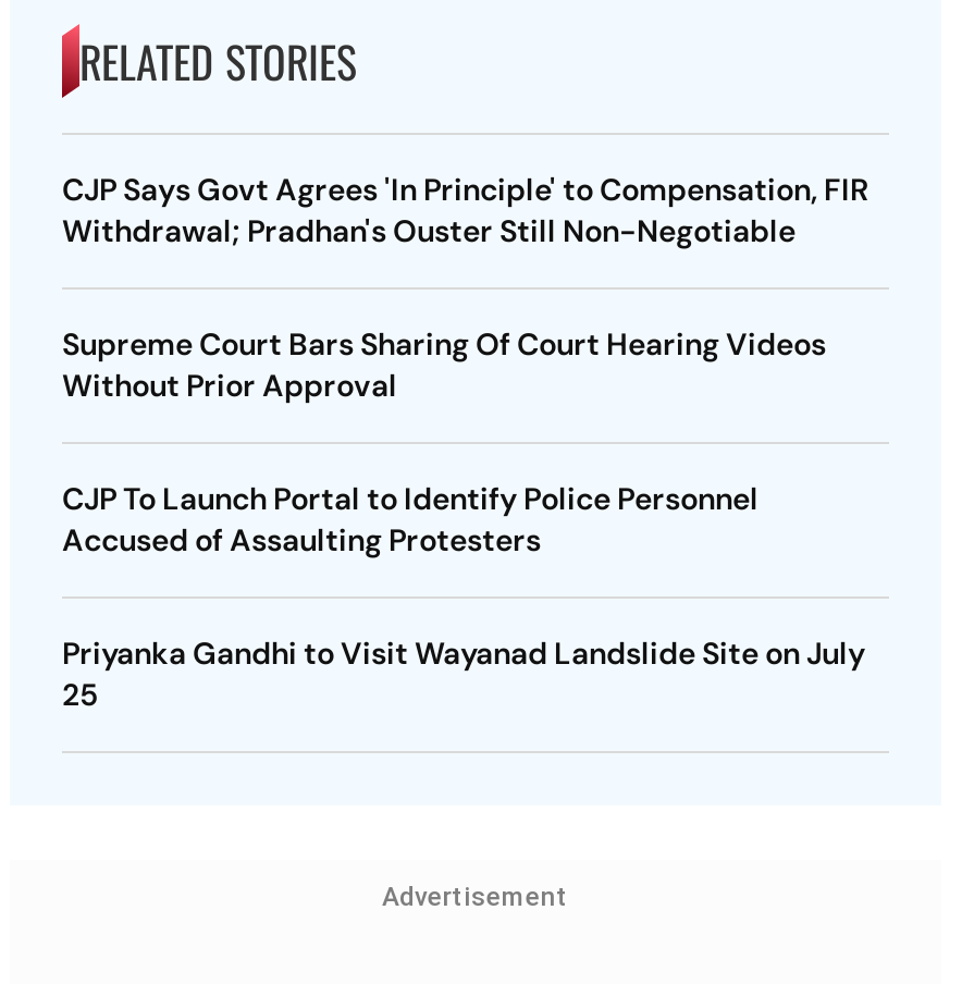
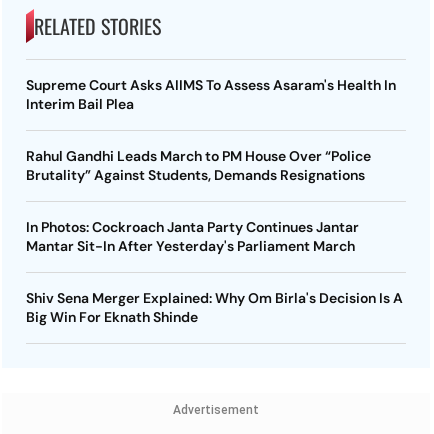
[62,168,869,249] CJP Says Govt Agrees 'In Principle' to Compensation, FIR | Withdrawal; Pradhan's Ouster Still Non-Negotiable -> [26,76,396,113] Supreme Court Asks AIIMS To Assess Asaram's Health In | Interim Bail Plea
[62,323,826,404] Supreme Court Bars Sharing Of Court Hearing Videos | Without Prior Approval -> [26,147,371,184] Rahul Gandhi Leads March to PM House Over “Police | Brutality” Against Students, Demands Resignations
[62,478,758,558] CJP To Launch Portal to Identify Police Personnel | Accused of Assaulting Protesters -> [26,218,359,255] In Photos: Cockroach Janta Party Continues Jantar | Mantar Sit-In After Yesterday's Parliament March
[62,632,865,713] Priyanka Gandhi to Visit Wayanad Landslide Site on July | 25 -> [26,289,403,326] Shiv Sena Merger Explained: Why Om Birla's Decision Is A | Big Win For Eknath Shinde

